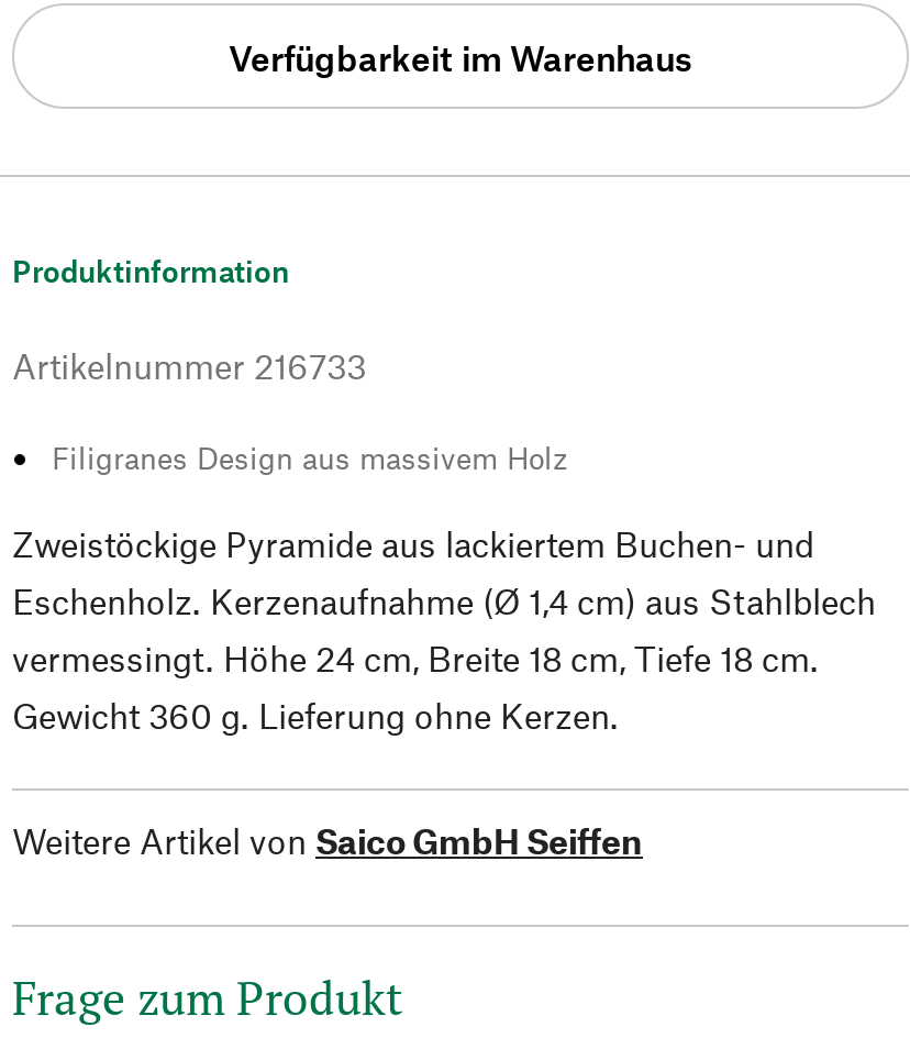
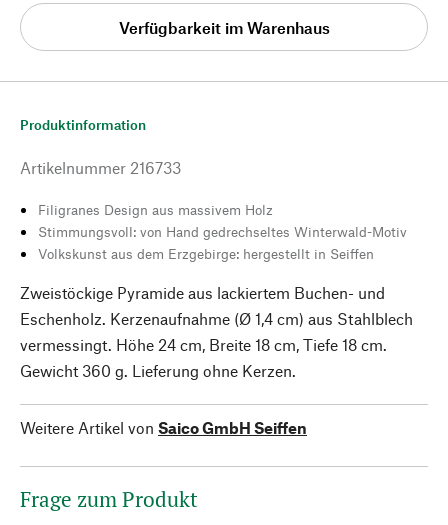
none -> [38,223,407,262] Stimmungsvoll: von Hand gedrechseltes Winterwald-Motiv | Volkskunst aus dem Erzgebirge: hergestellt in Seiffen

